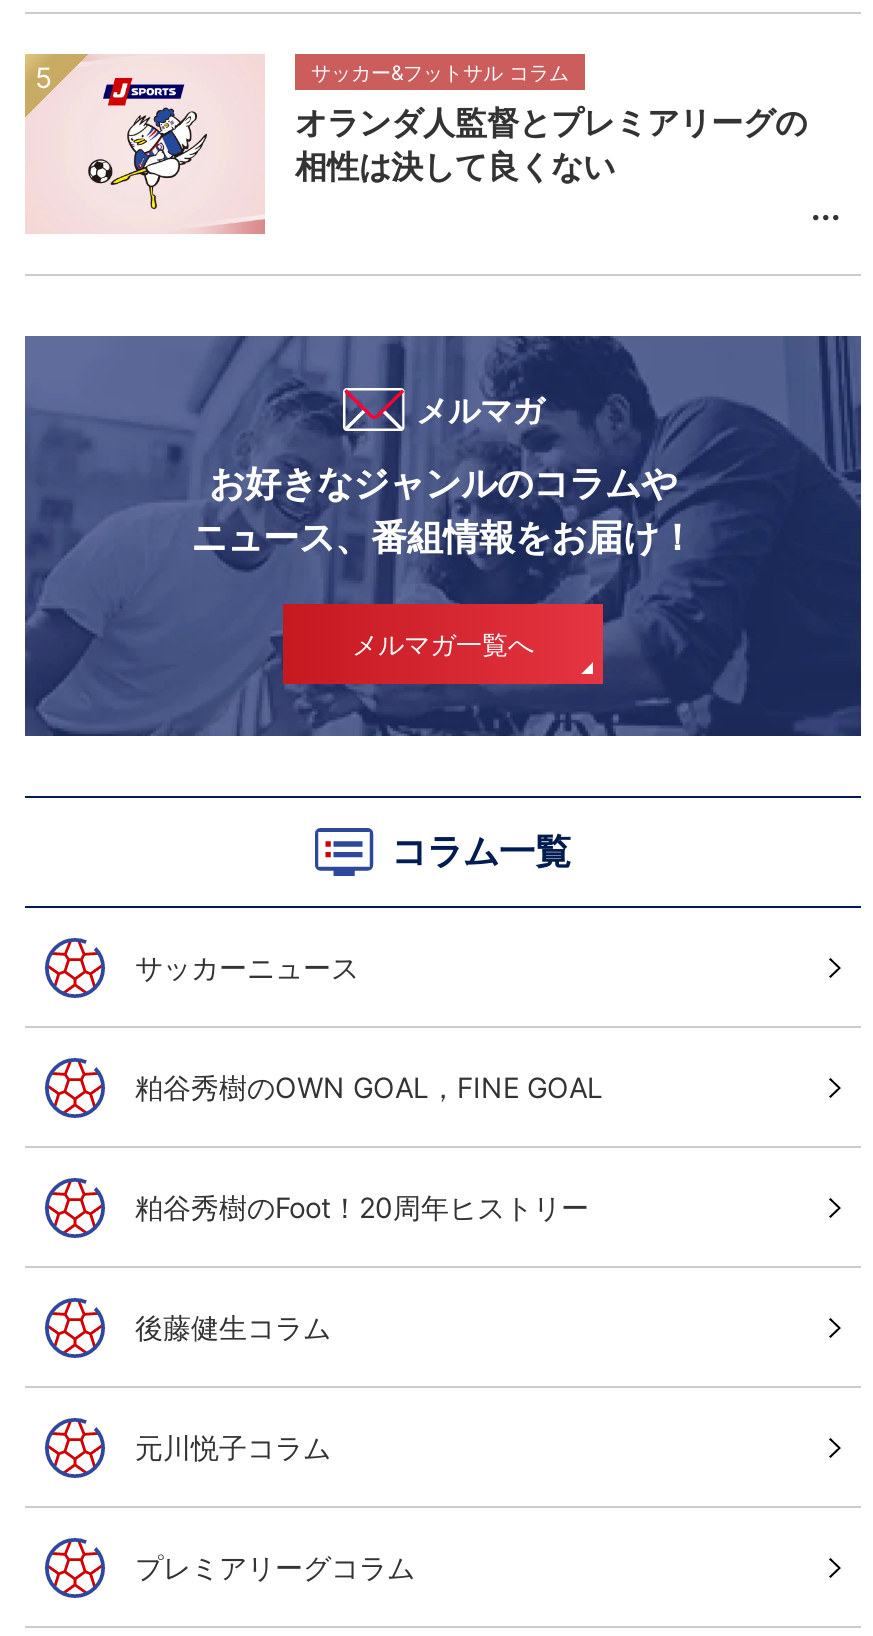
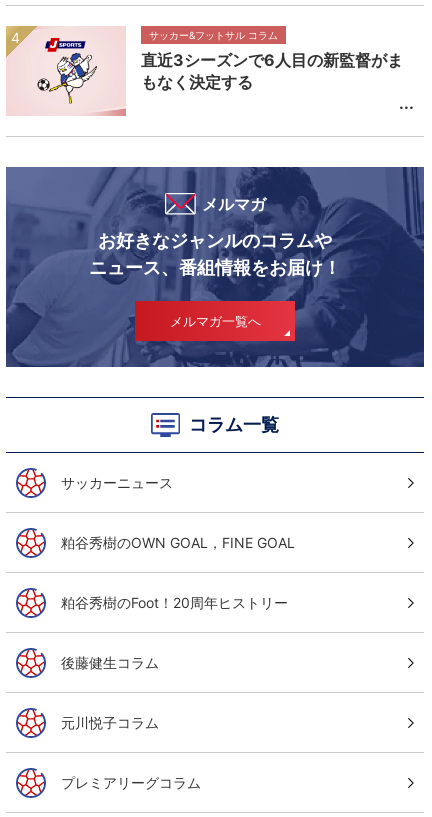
[295,103,807,187] オランダ人監督とプレミアリーグの | 相性は決して良くない -> [141,50,403,92] 直近3シーズンで6人目の新監督がま | もなく決定する

